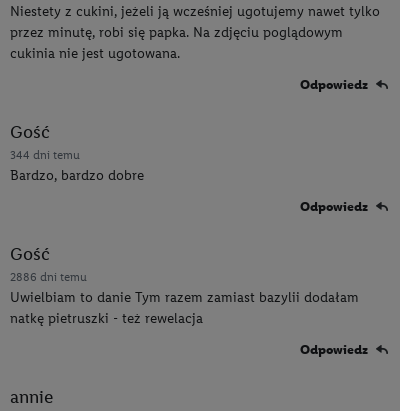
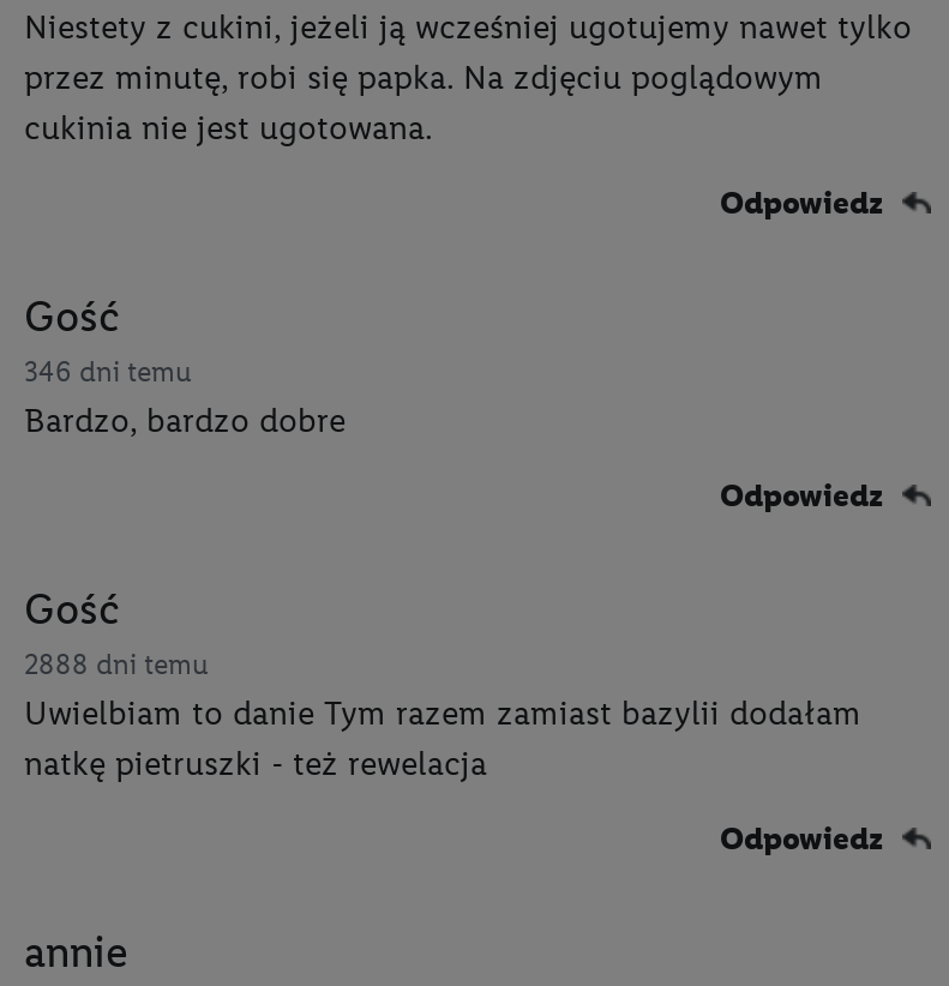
[10,148,80,162] 344 dni temu -> [24,356,192,390] 346 dni temu
[10,270,87,284] 2886 dni temu -> [24,649,209,683] 2888 dni temu

